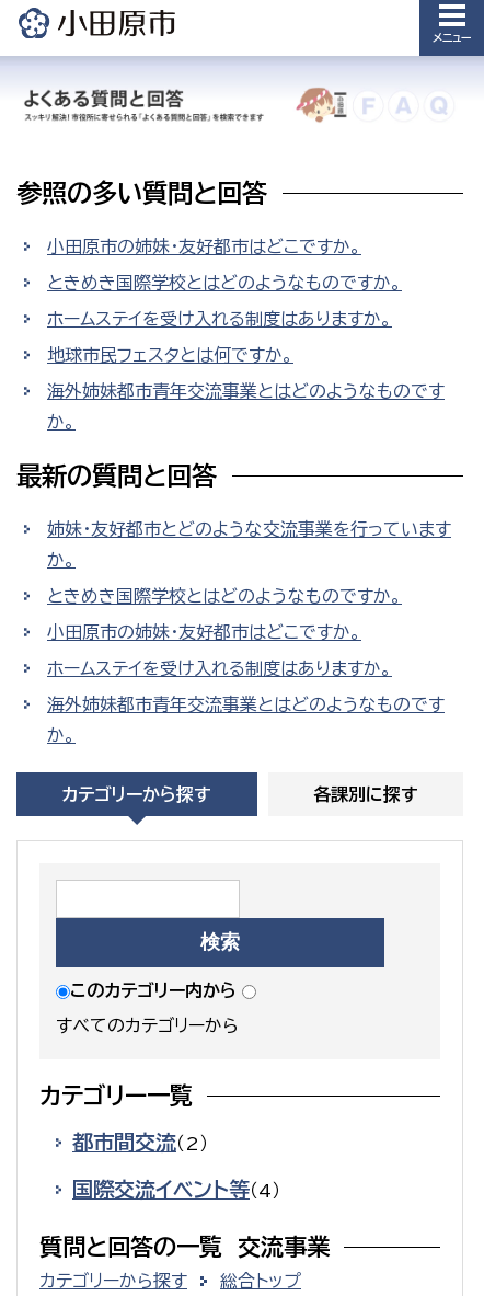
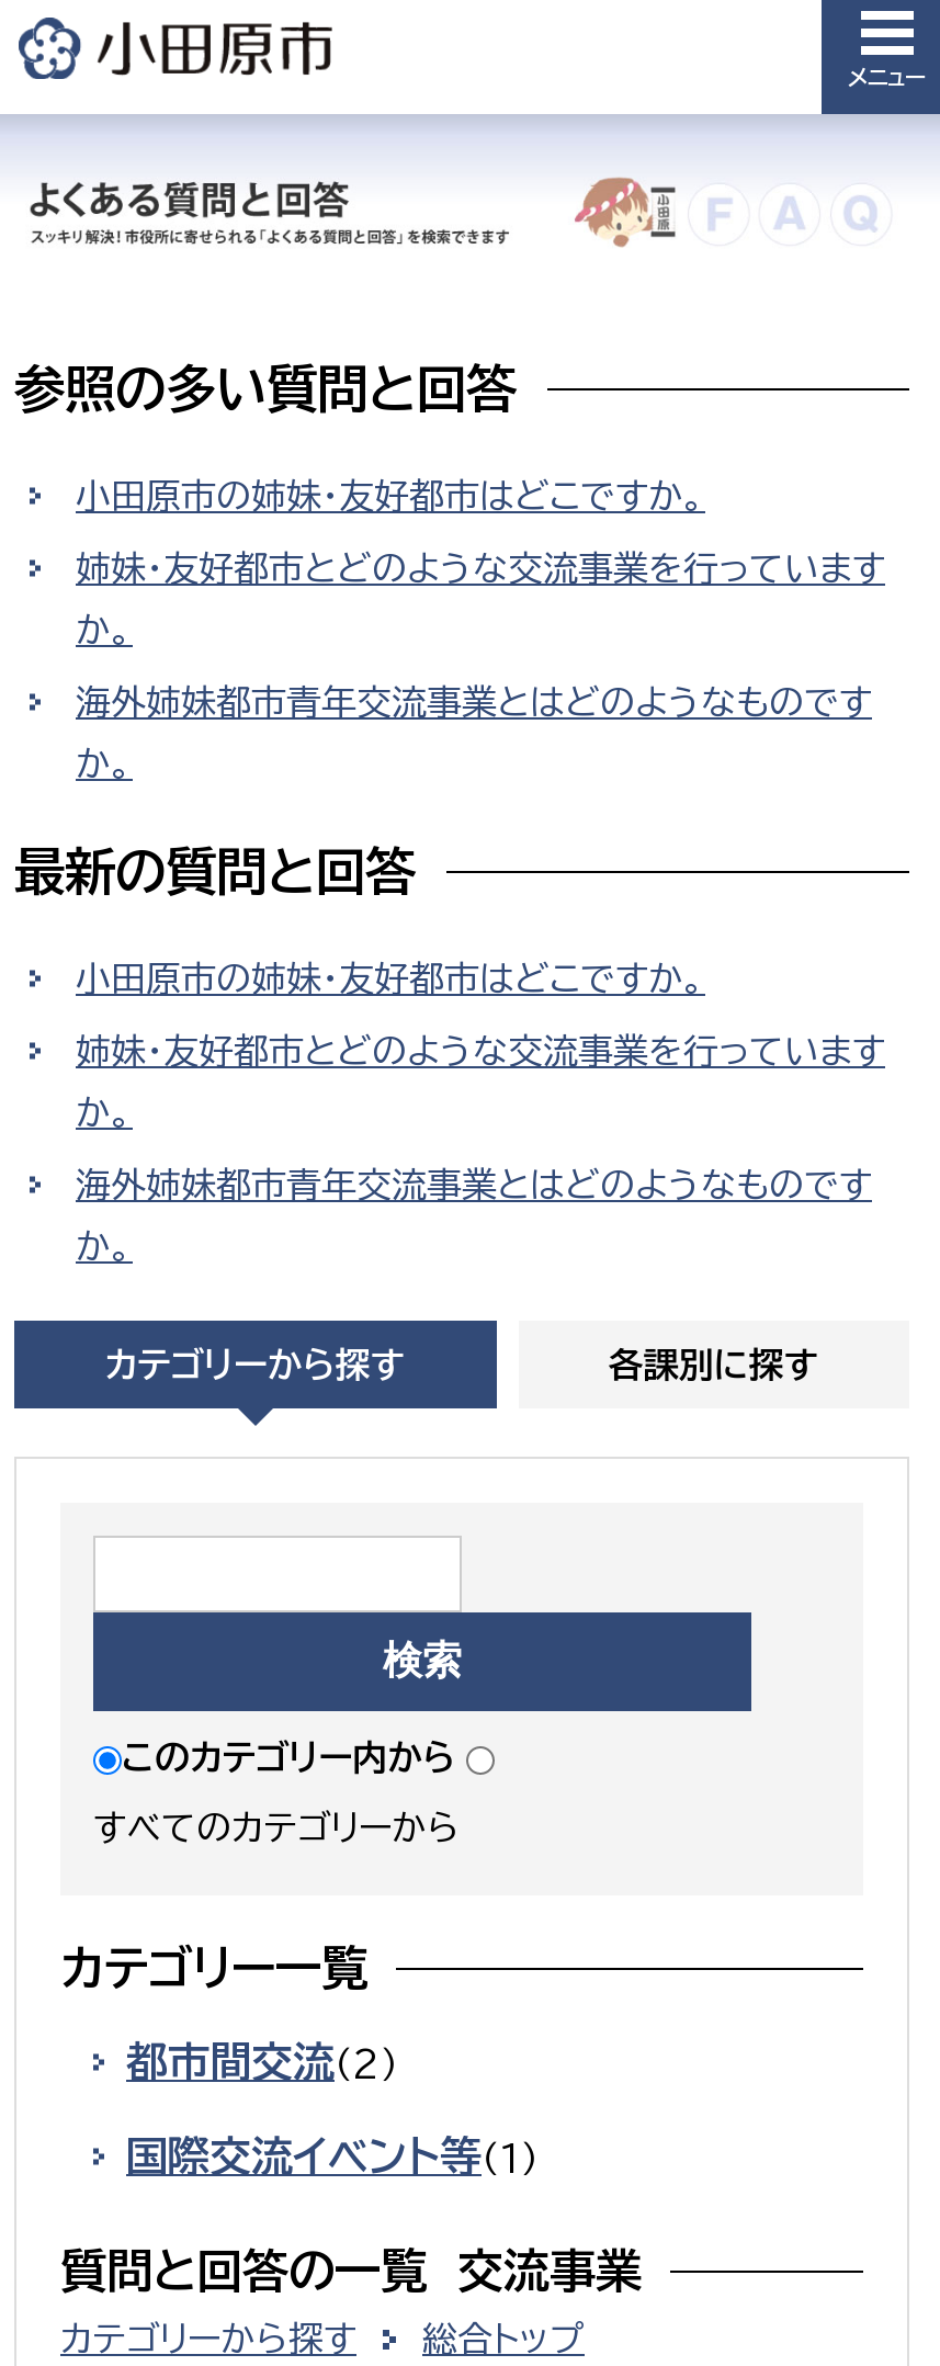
[47,273,402,363] ときめき国際学校とはどのようなものですか。 | ホームステイを受け入れる制度はありますか。 | 地球市民フェスタとは何ですか。 -> [76,550,885,646] 姉妹・友好都市とどのような交流事業を行っています | か。
none -> [76,960,705,995] 小田原市の姉妹・友好都市はどこですか。
[47,587,402,677] ときめき国際学校とはどのようなものですか。 | 小田原市の姉妹・友好都市はどこですか。 | ホームステイを受け入れる制度はありますか。 -> none
[72,1179,280,1199] 国際交流イベント等（4） -> [126,2134,539,2176] 国際交流イベント等（1）

